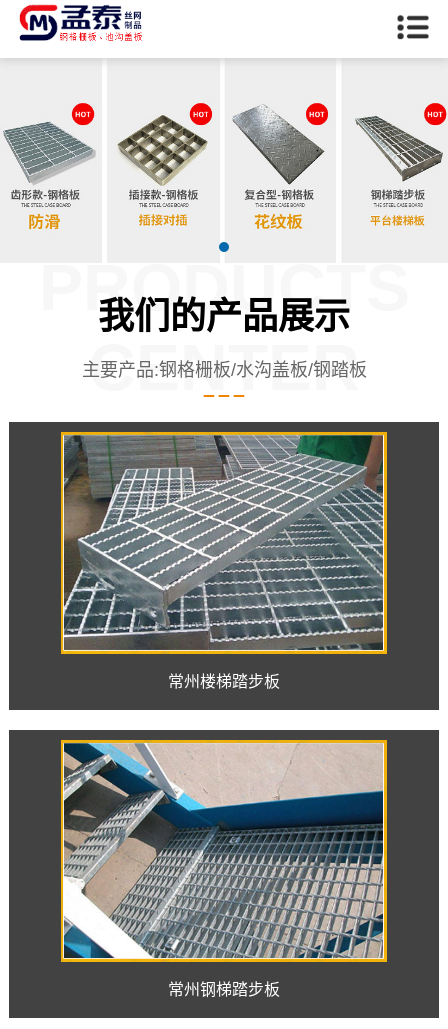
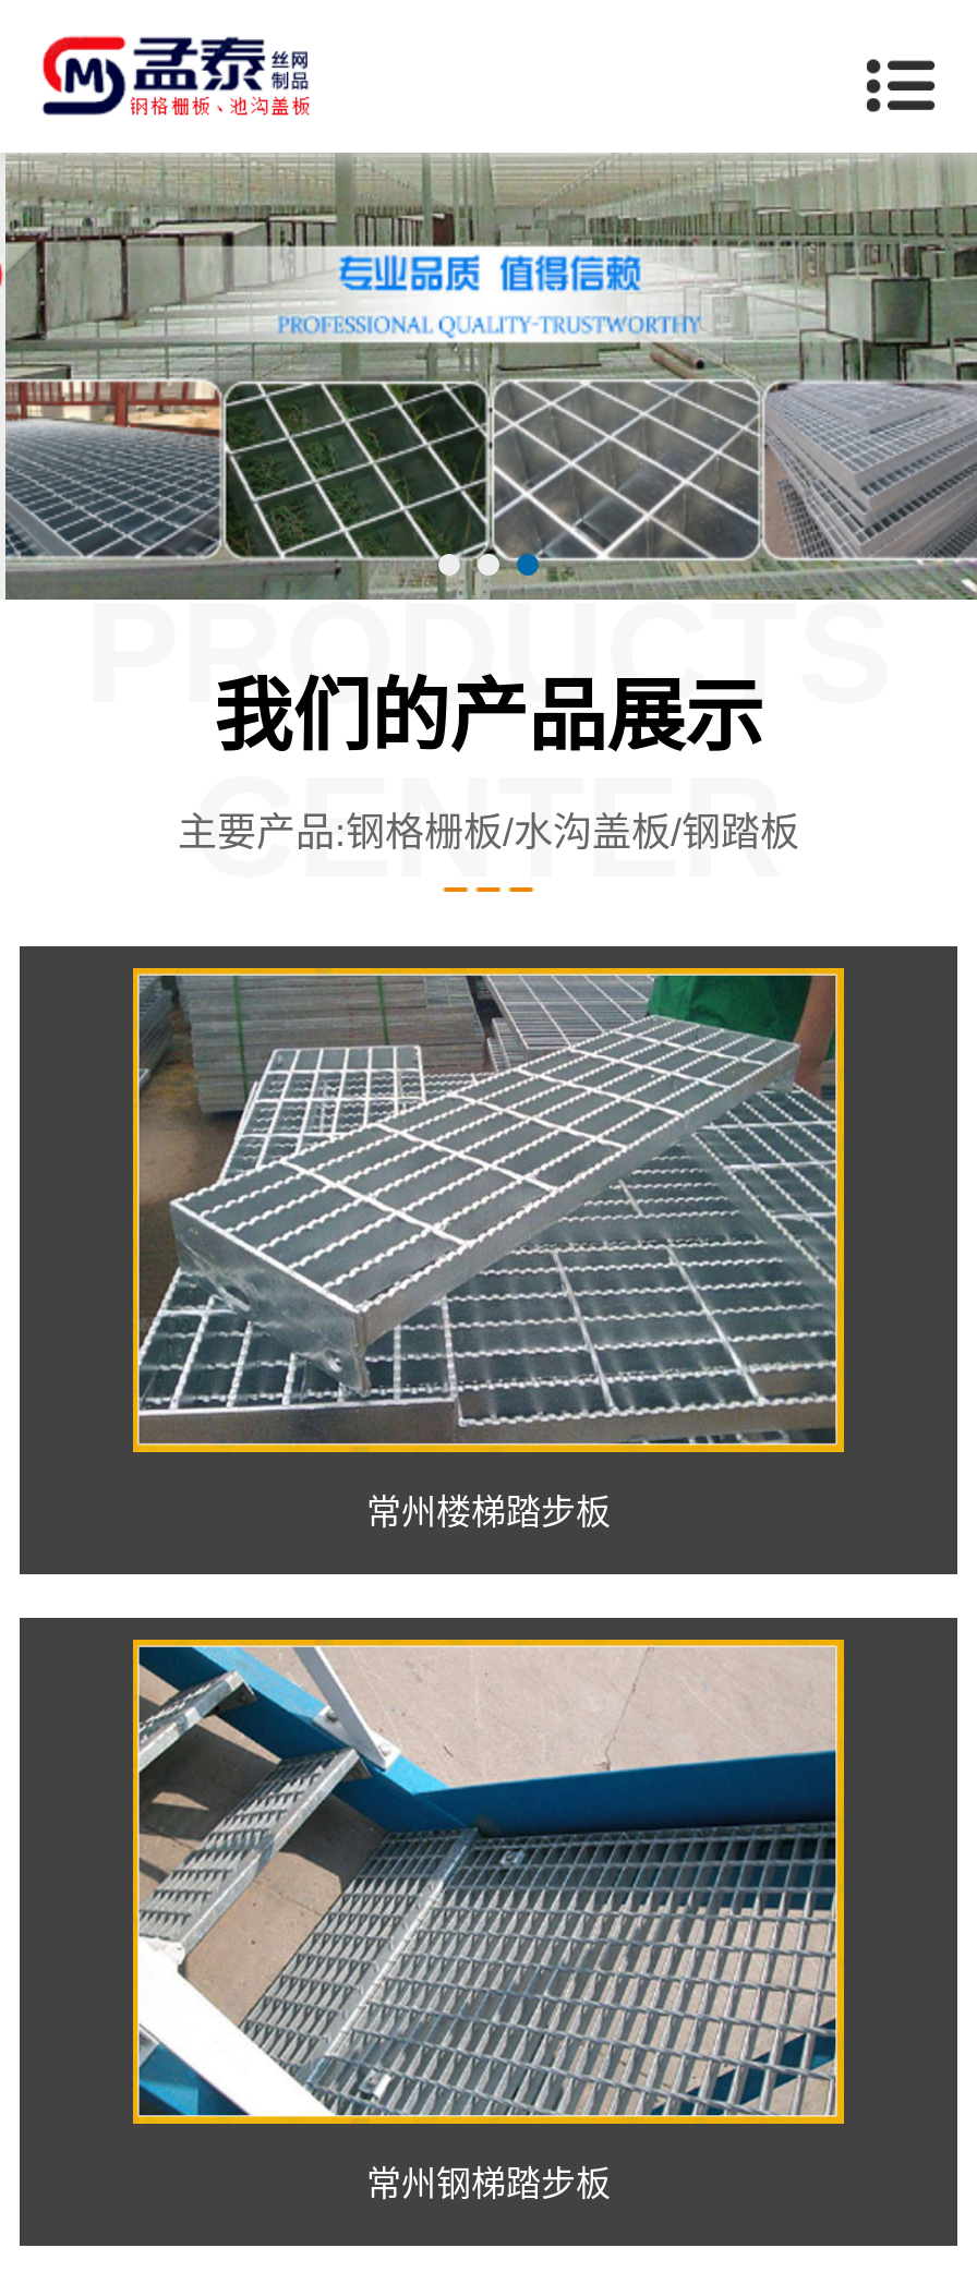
[3,59,445,263] [image] -> [7,153,970,602] [image]

